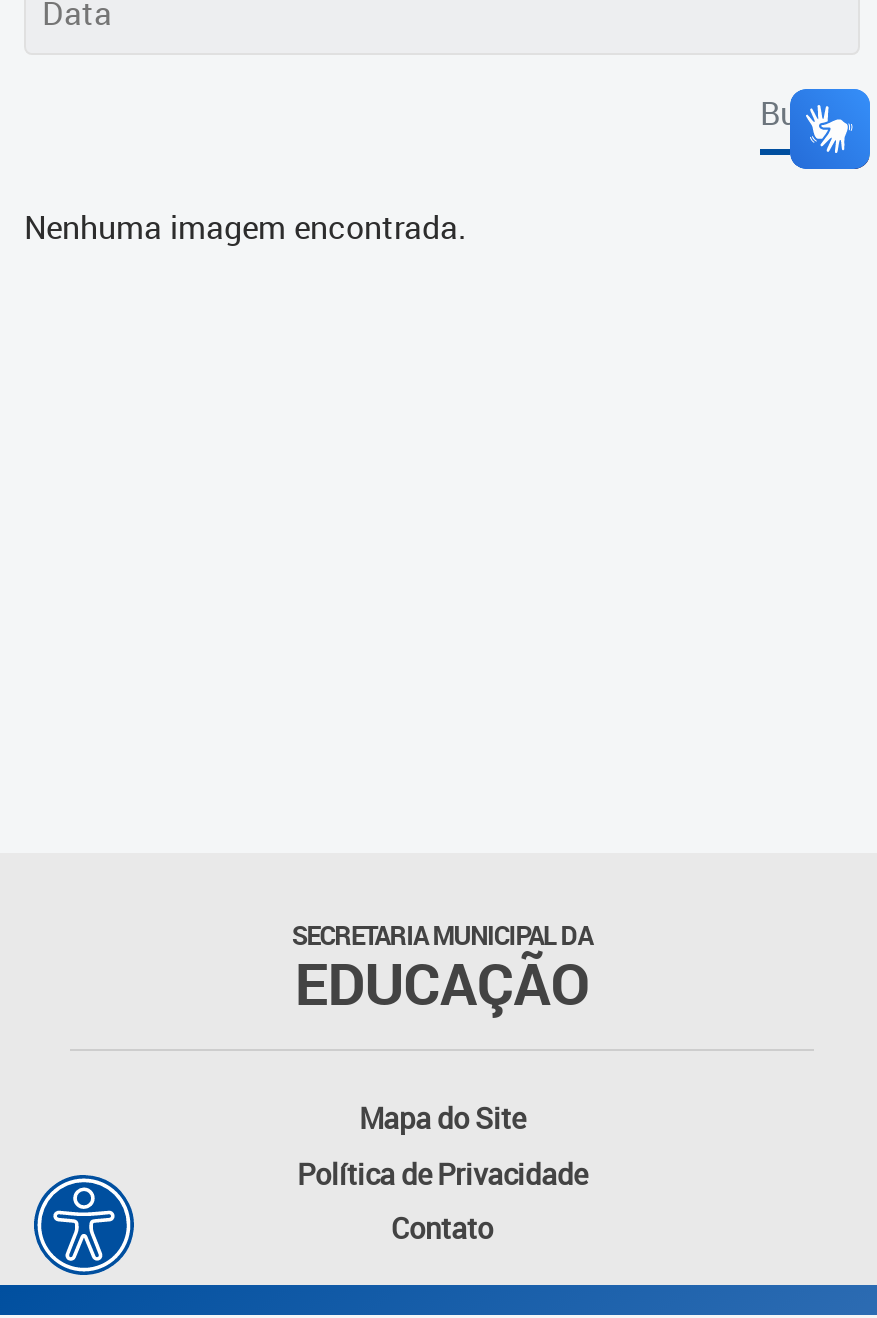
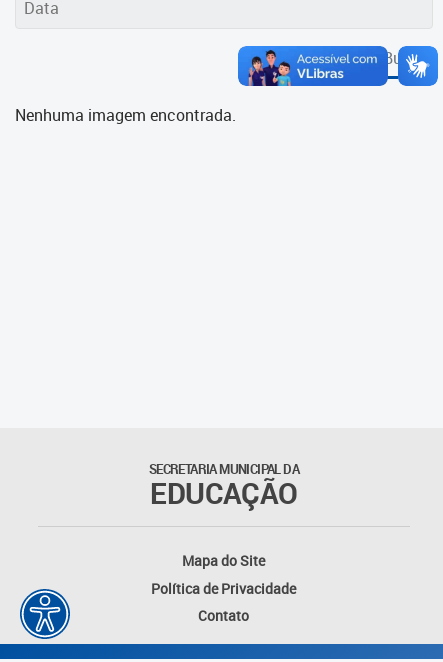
none -> [237,45,389,87] [image]

